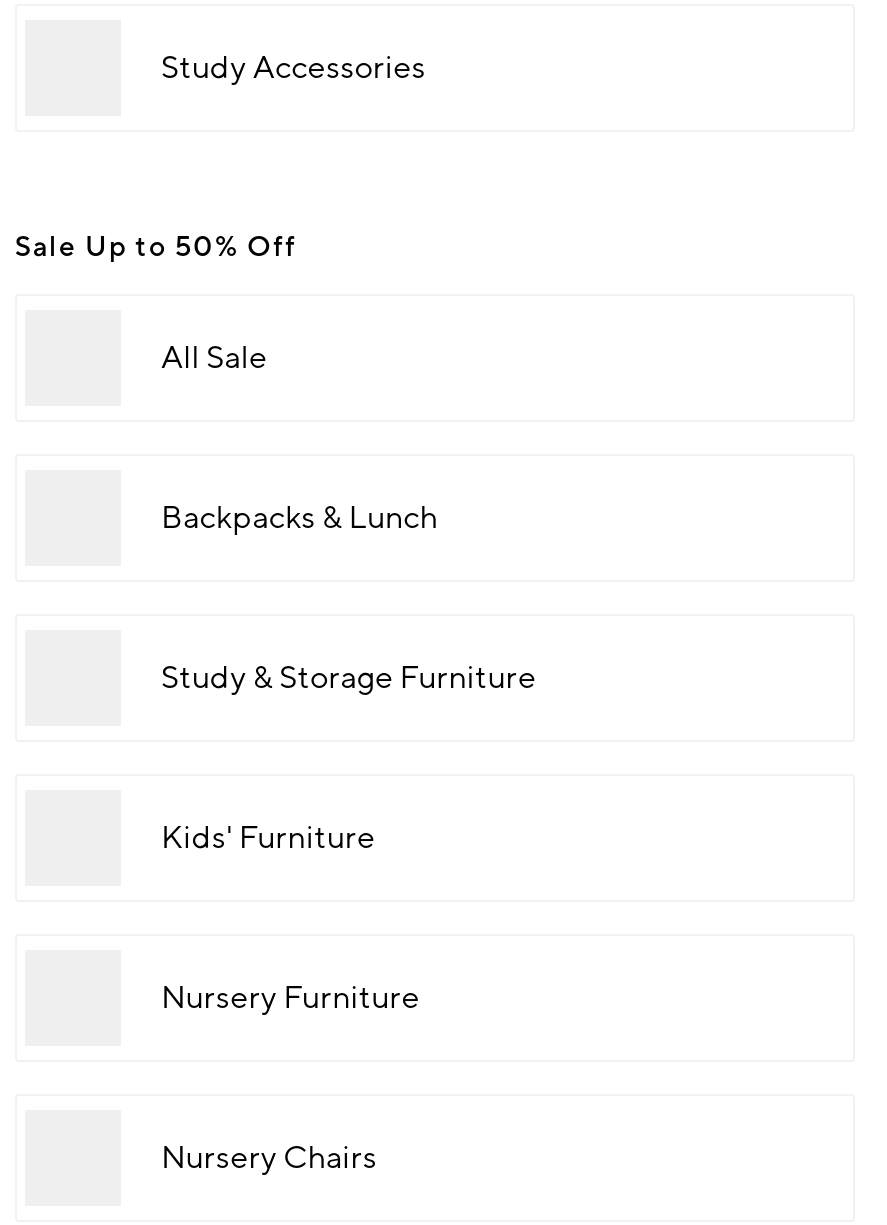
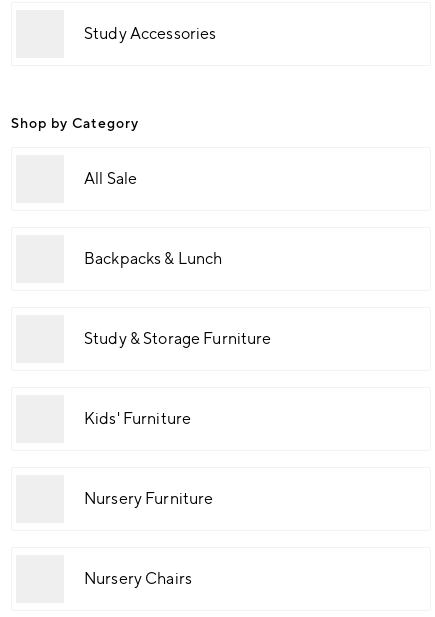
[15,230,297,266] Sale Up to 50% Off -> [11,115,139,133] Shop by Category

